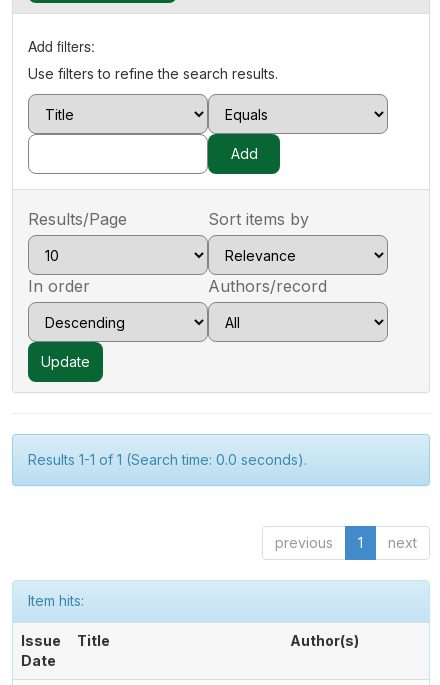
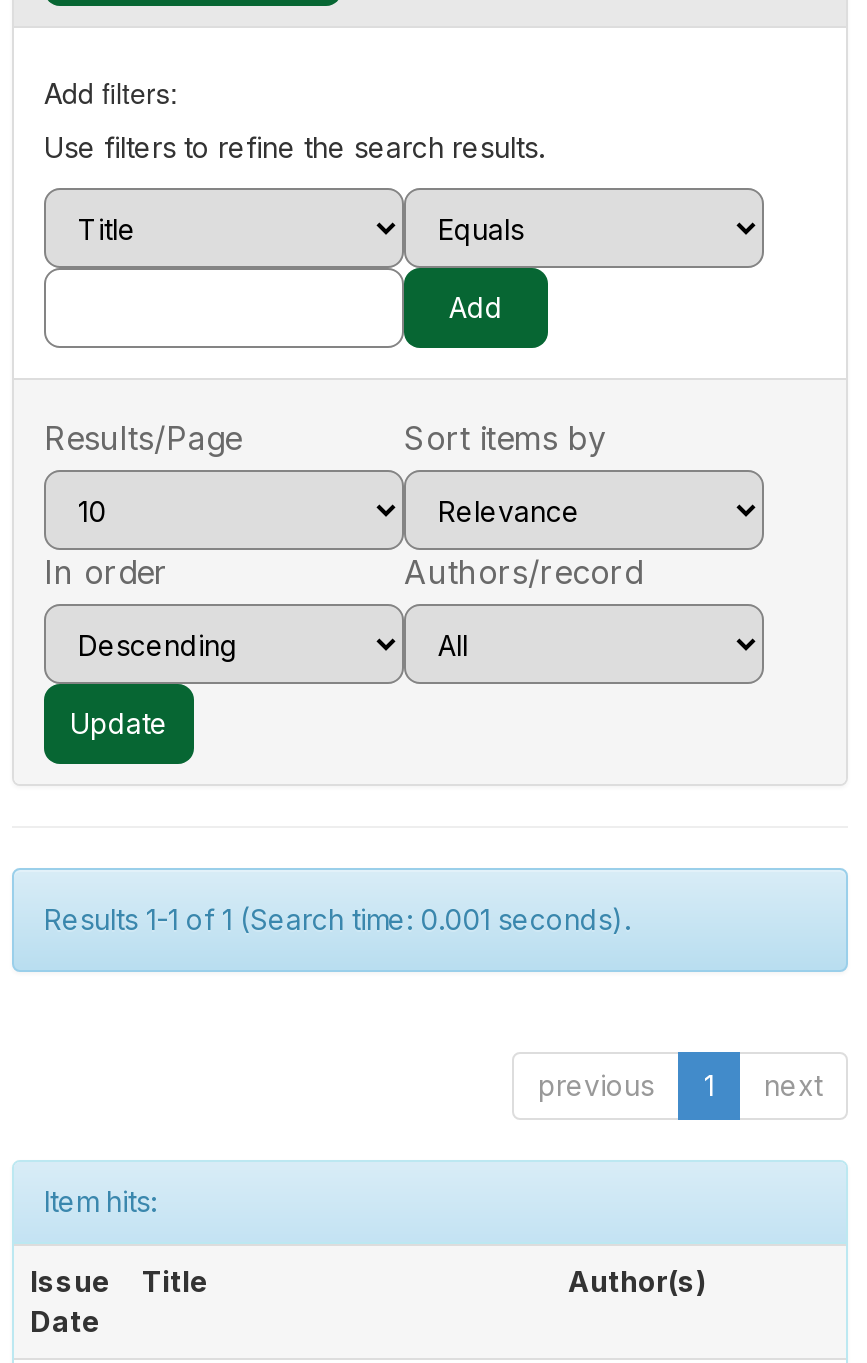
[28,451,307,468] Results 1-1 of 1 (Search time: 0.0 seconds). -> [44,902,630,936] Results 1-1 of 1 (Search time: 0.001 seconds).

